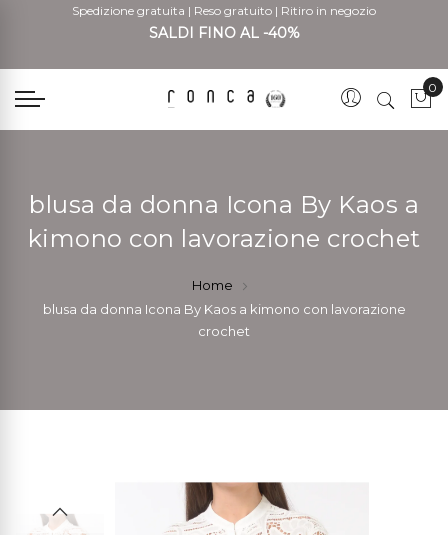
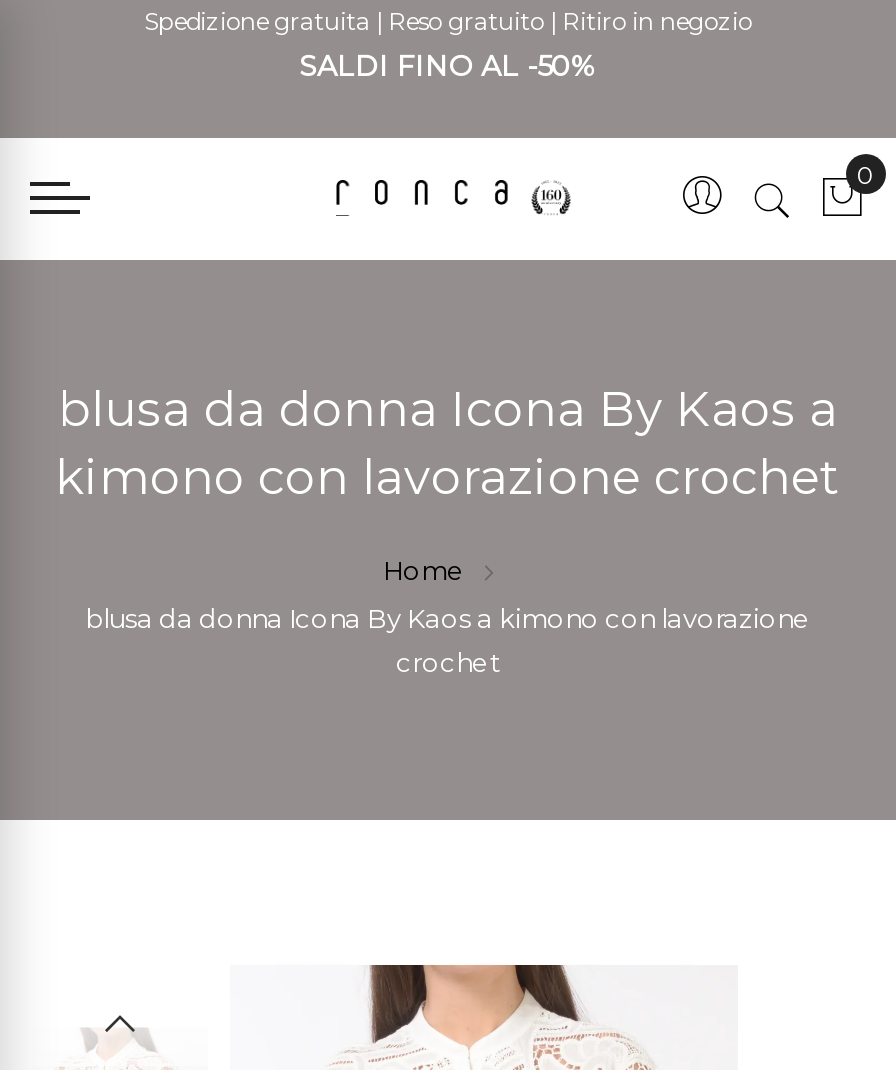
[148,24,299,42] SALDI FINO AL -40% -> [299,48,597,84] SALDI FINO AL -50%

